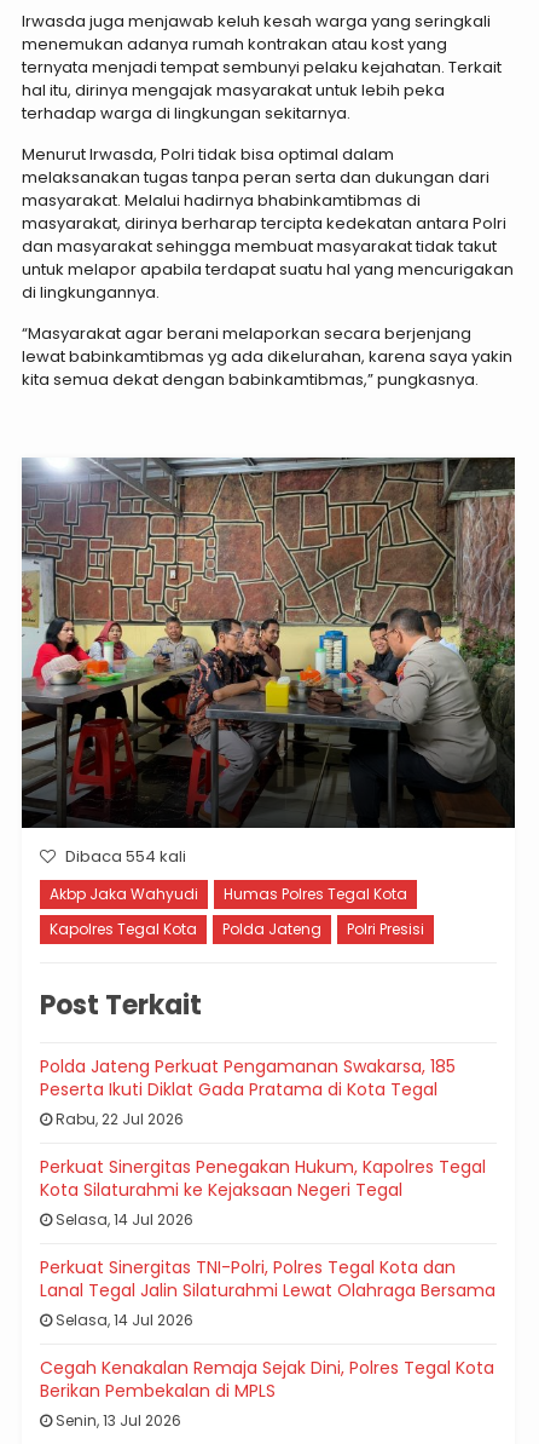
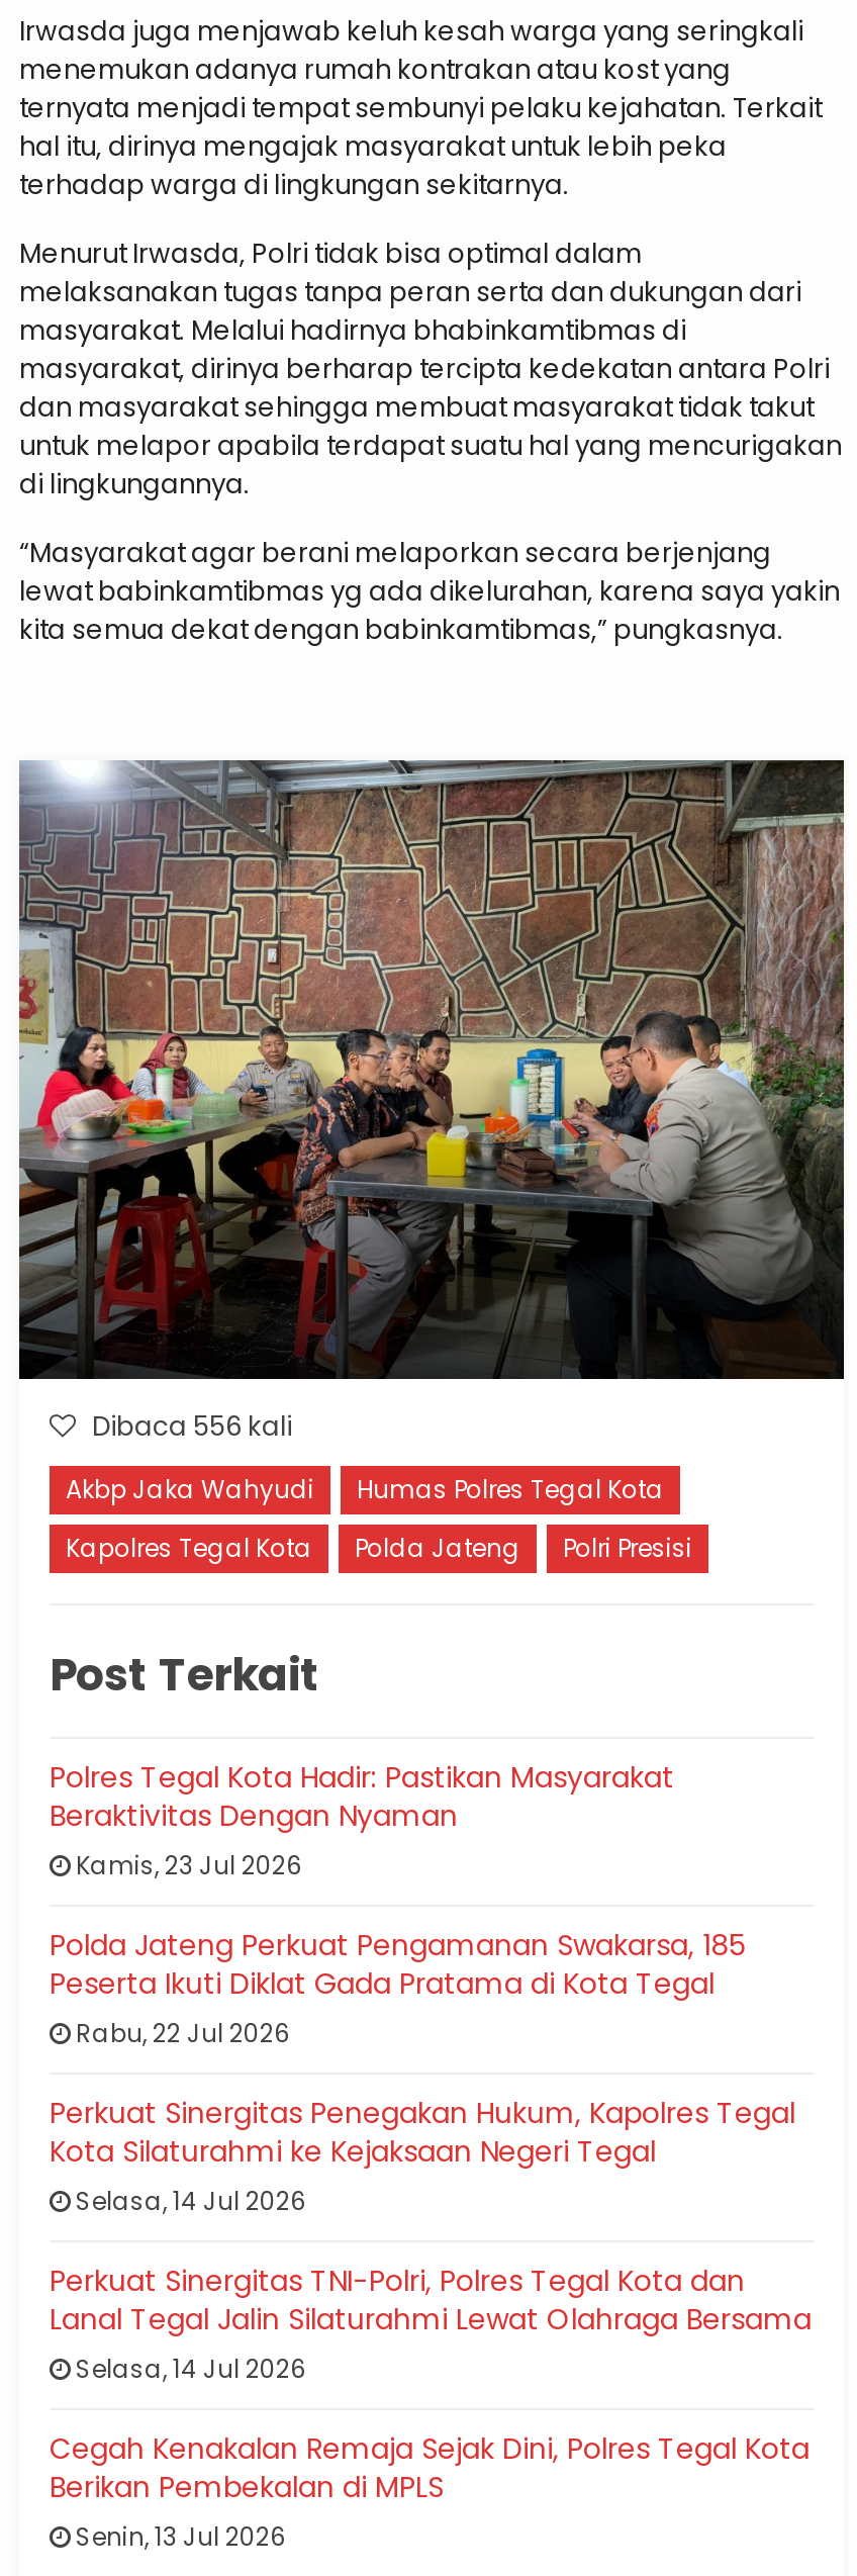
[62,845,186,868] Dibaca 554 kali -> [86,1408,292,1446] Dibaca 556 kali
none -> [50,1758,674,1883] Polres Tegal Kota Hadir: Pastikan Masyarakat | Beraktivitas Dengan Nyaman | Kamis, 23 Jul 2026

